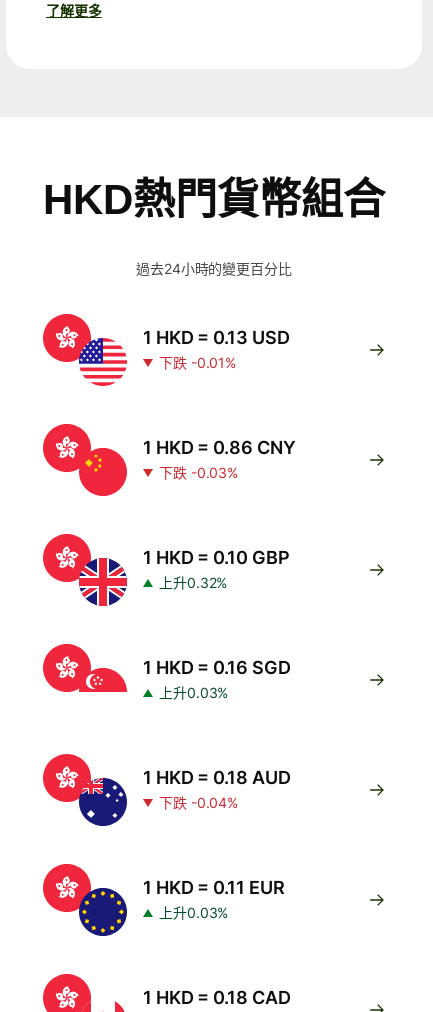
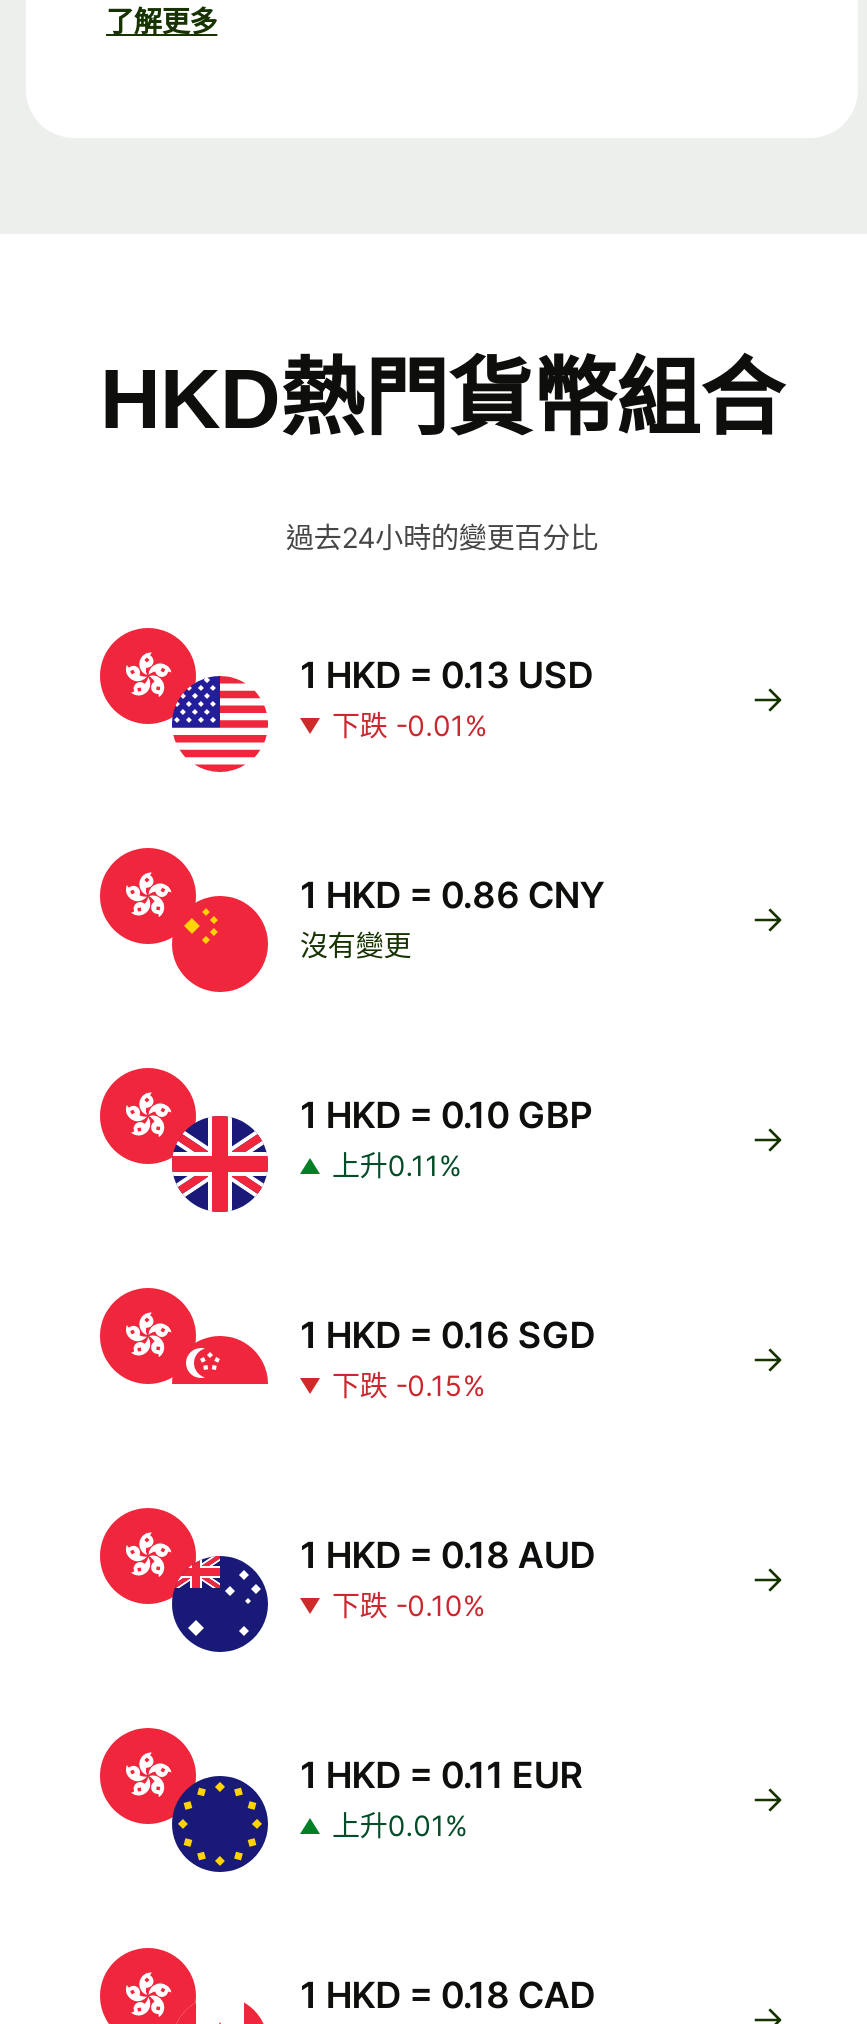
[159,464,238,481] 下跌 -0.03% -> [300,928,411,962] 沒有變更
[159,574,227,591] 上升0.32% -> [332,1148,461,1182] 上升0.11%
[159,684,228,701] 上升0.03% -> [332,1368,484,1402] 下跌 -0.15%
[159,794,238,811] 下跌 -0.04% -> [332,1588,484,1622] 下跌 -0.10%
[159,904,228,921] 上升0.03% -> [332,1808,467,1842] 上升0.01%

